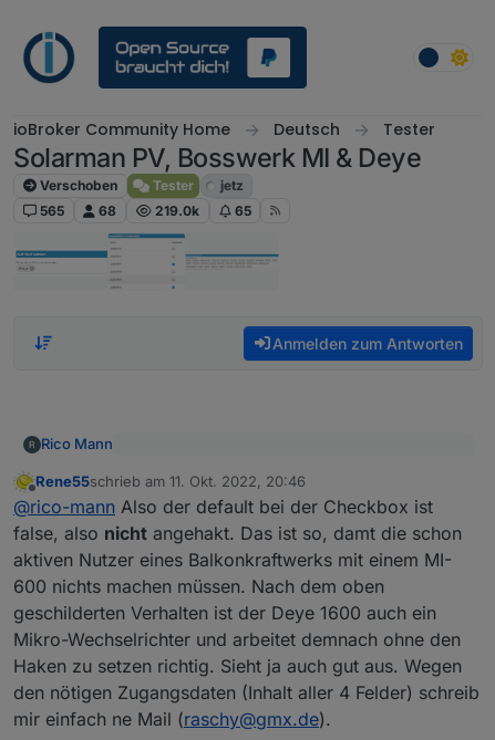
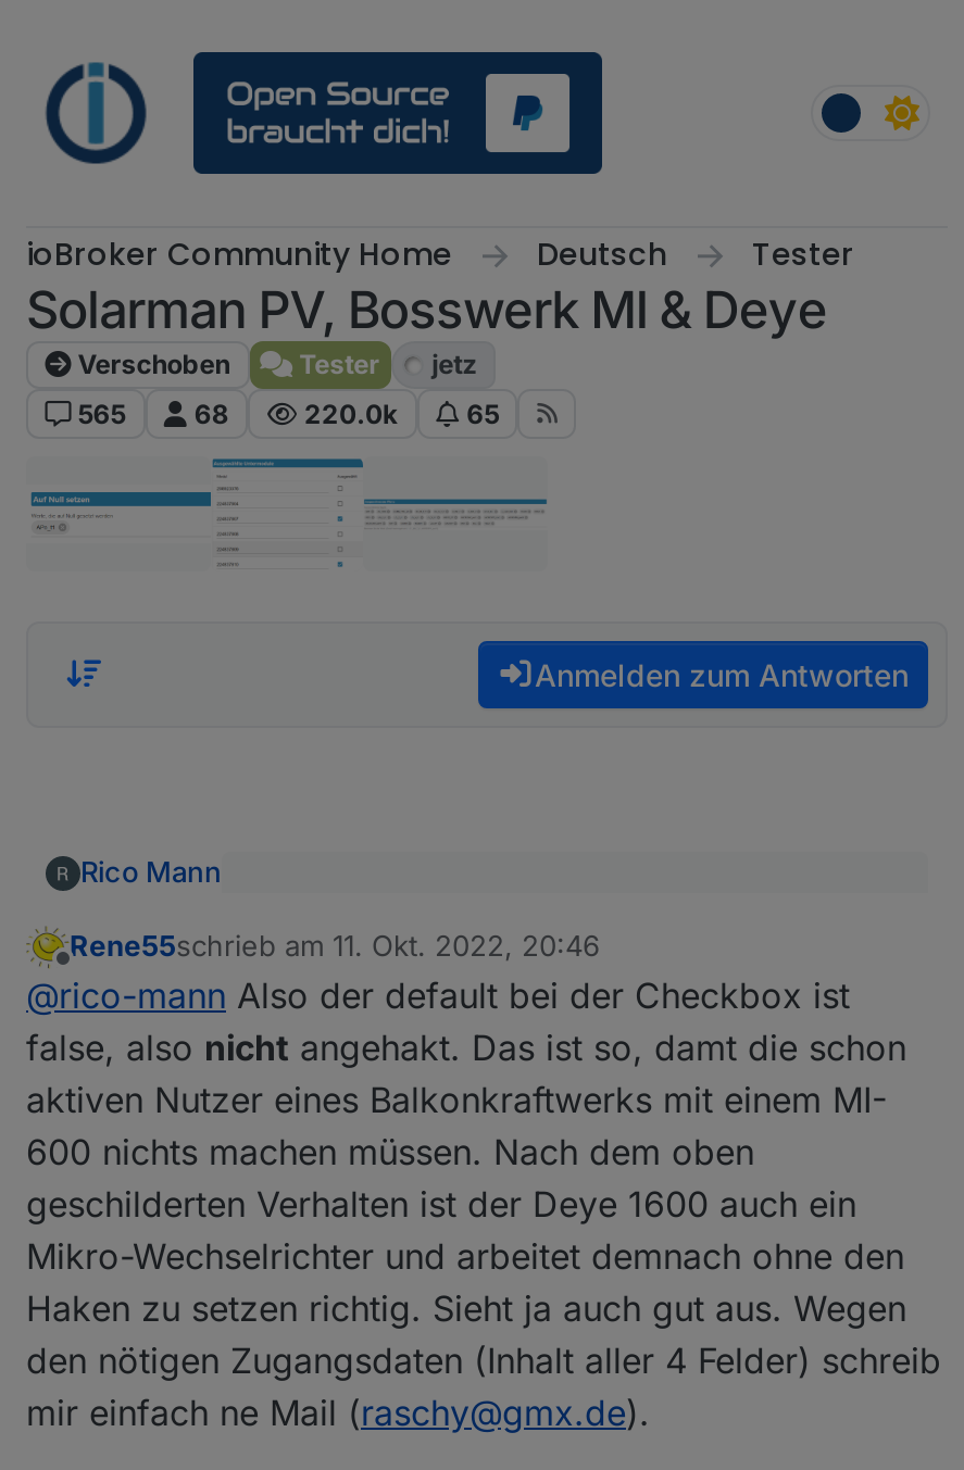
[155,202,199,219] 219.0k -> [304,397,398,429] 220.0k

